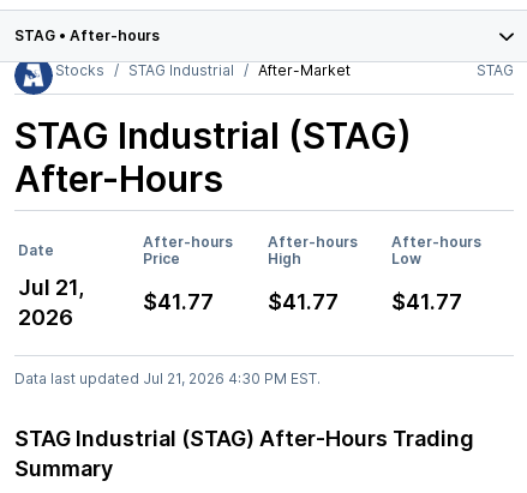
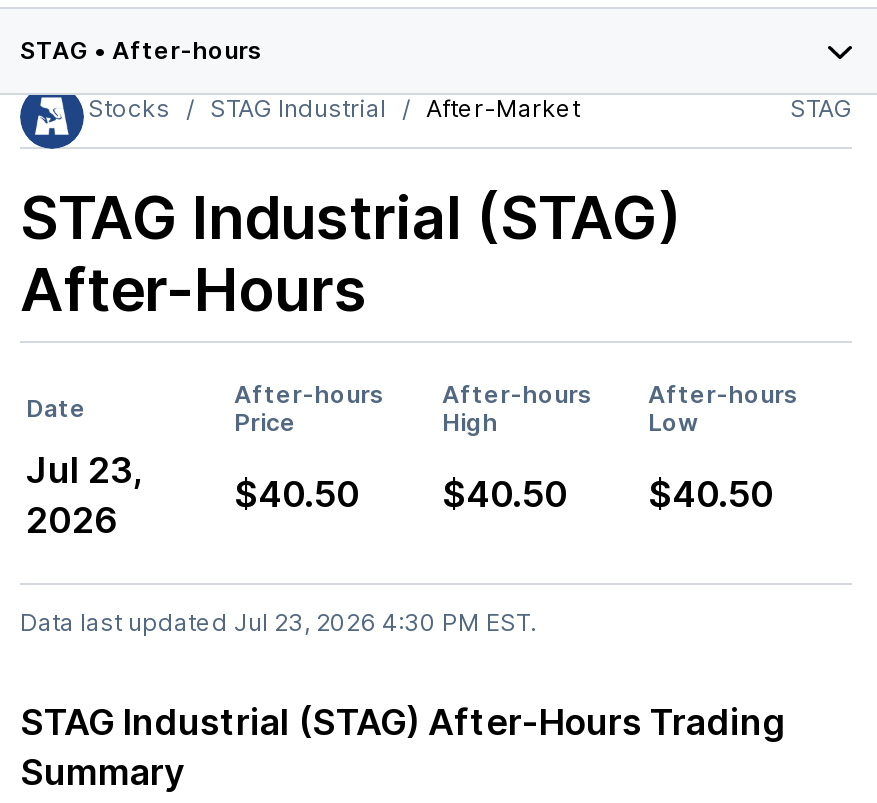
[18,275,84,300] Jul 21, -> [26,450,142,492] Jul 23,
[143,289,214,314] $41.77 -> [234,474,360,516] $40.50
[268,289,339,314] $41.77 -> [442,474,568,516] $40.50
[391,289,462,314] $41.77 -> [648,474,774,516] $40.50
[14,369,321,387] Data last updated Jul 21, 2026 4:30 PM EST. -> [20,608,536,638] Data last updated Jul 23, 2026 4:30 PM EST.

